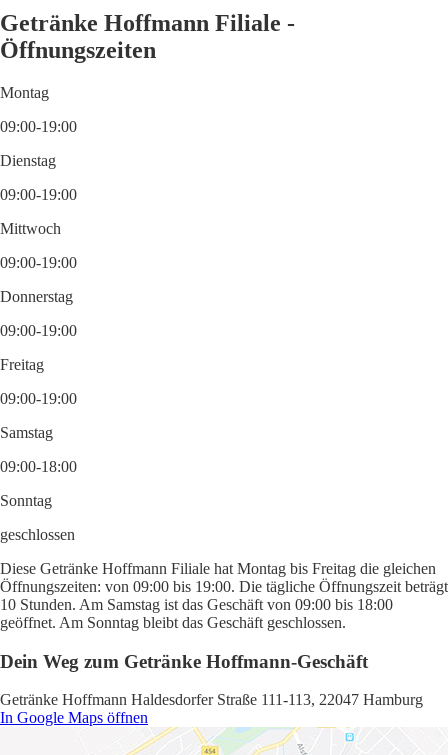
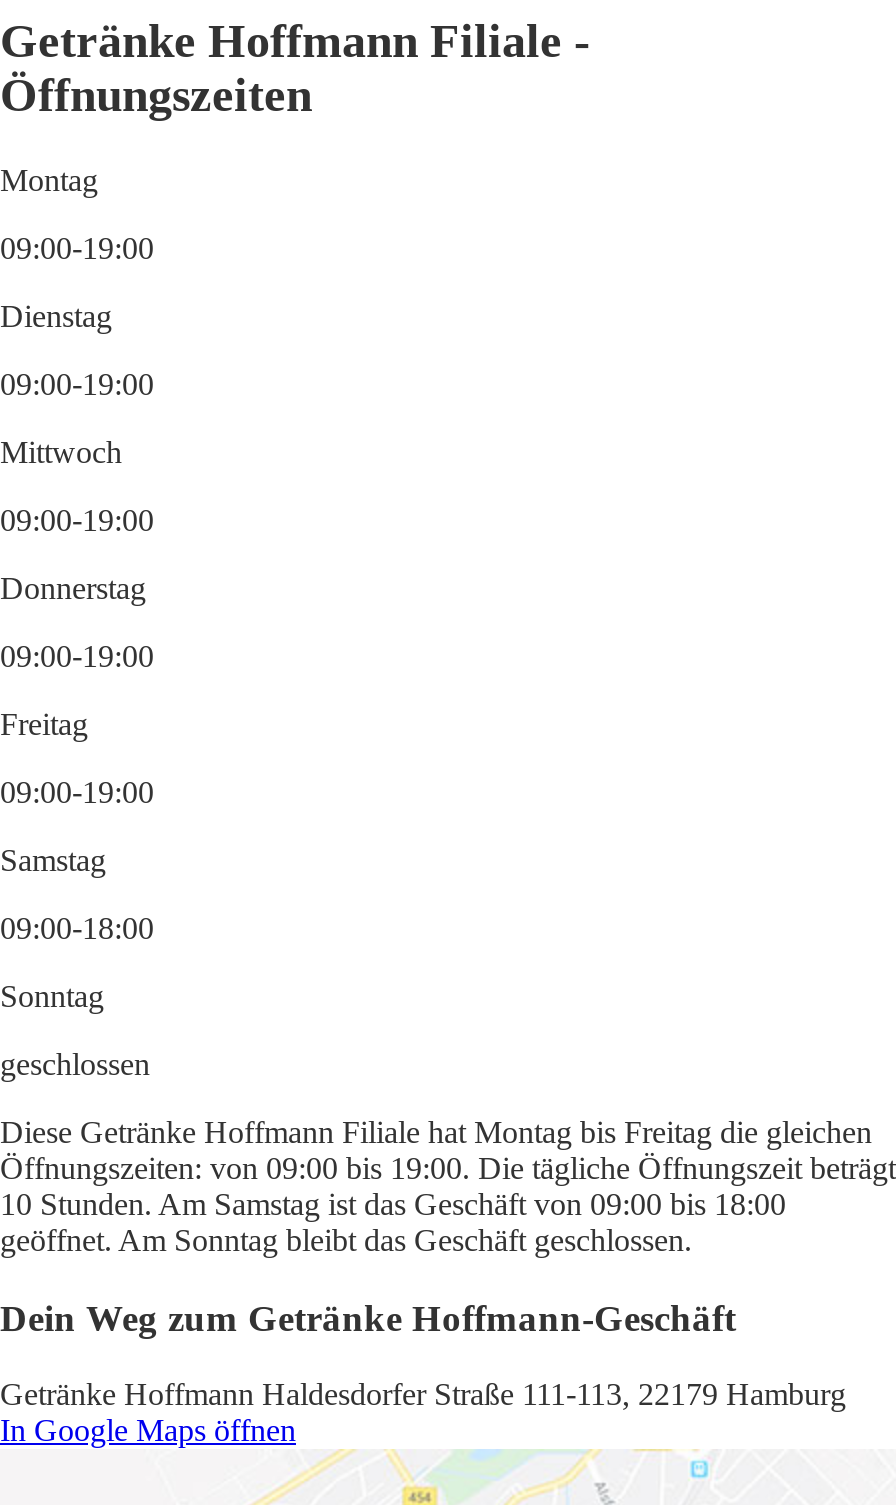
[0,691,423,708] Getränke Hoffmann Haldesdorfer Straße 111-113, 22047 Hamburg -> [0,1377,846,1411] Getränke Hoffmann Haldesdorfer Straße 111-113, 22179 Hamburg

